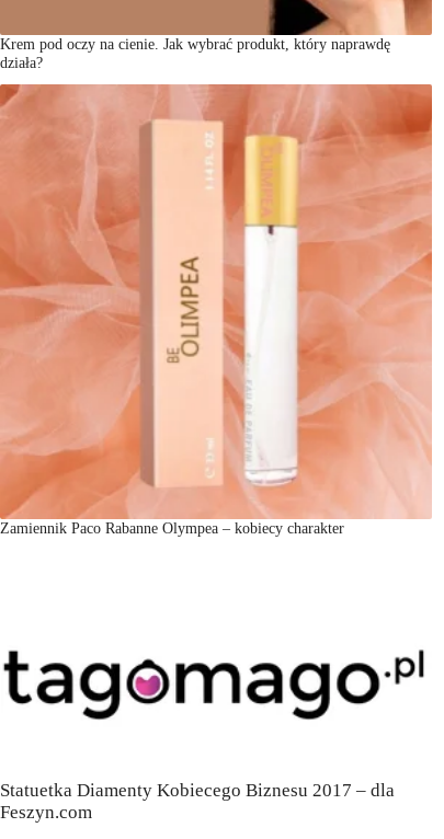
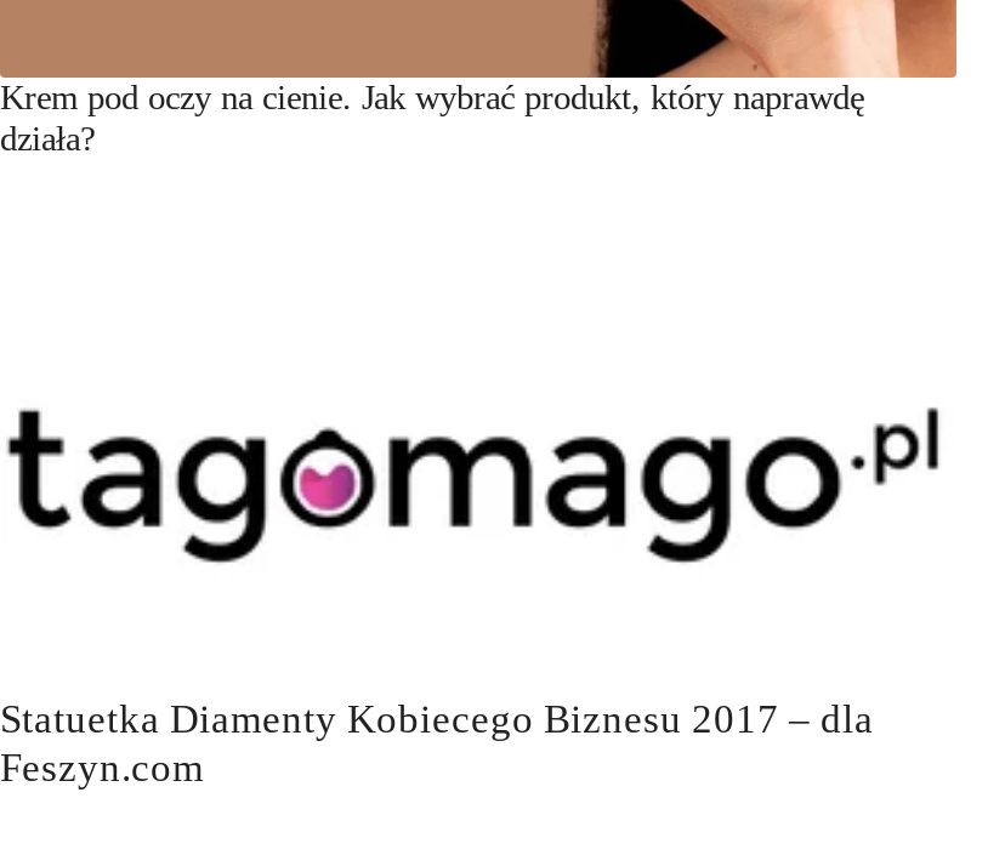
[0,83,432,537] [image] | Zamiennik Paco Rabanne Olympea – kobiecy charakter -> none

